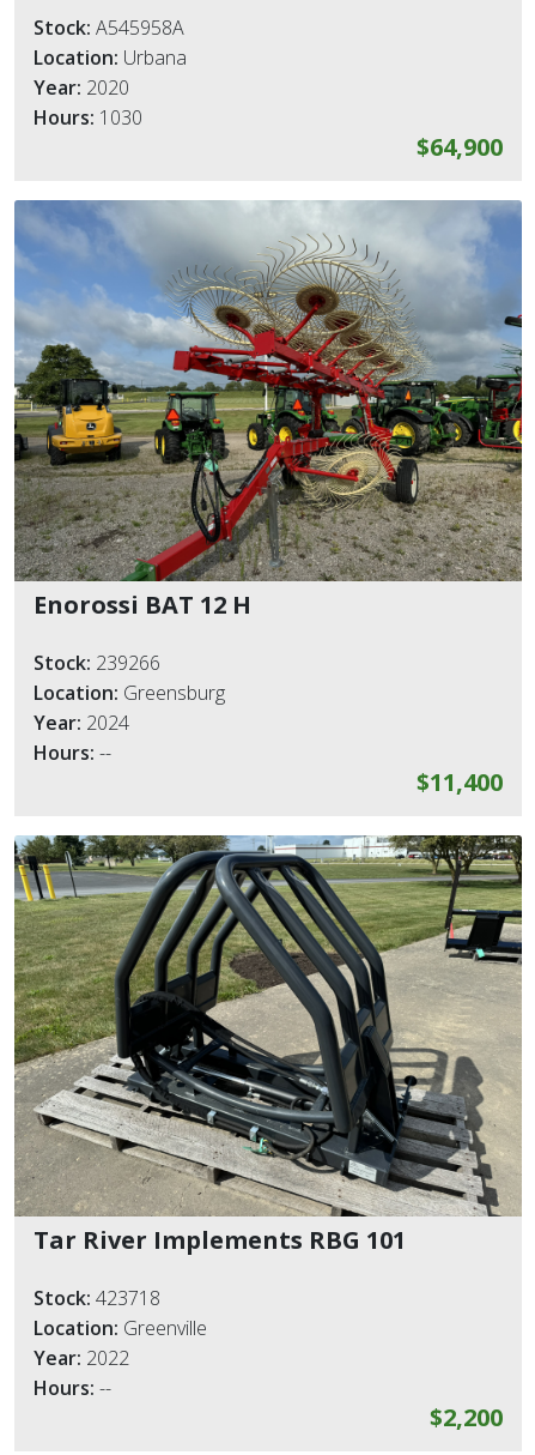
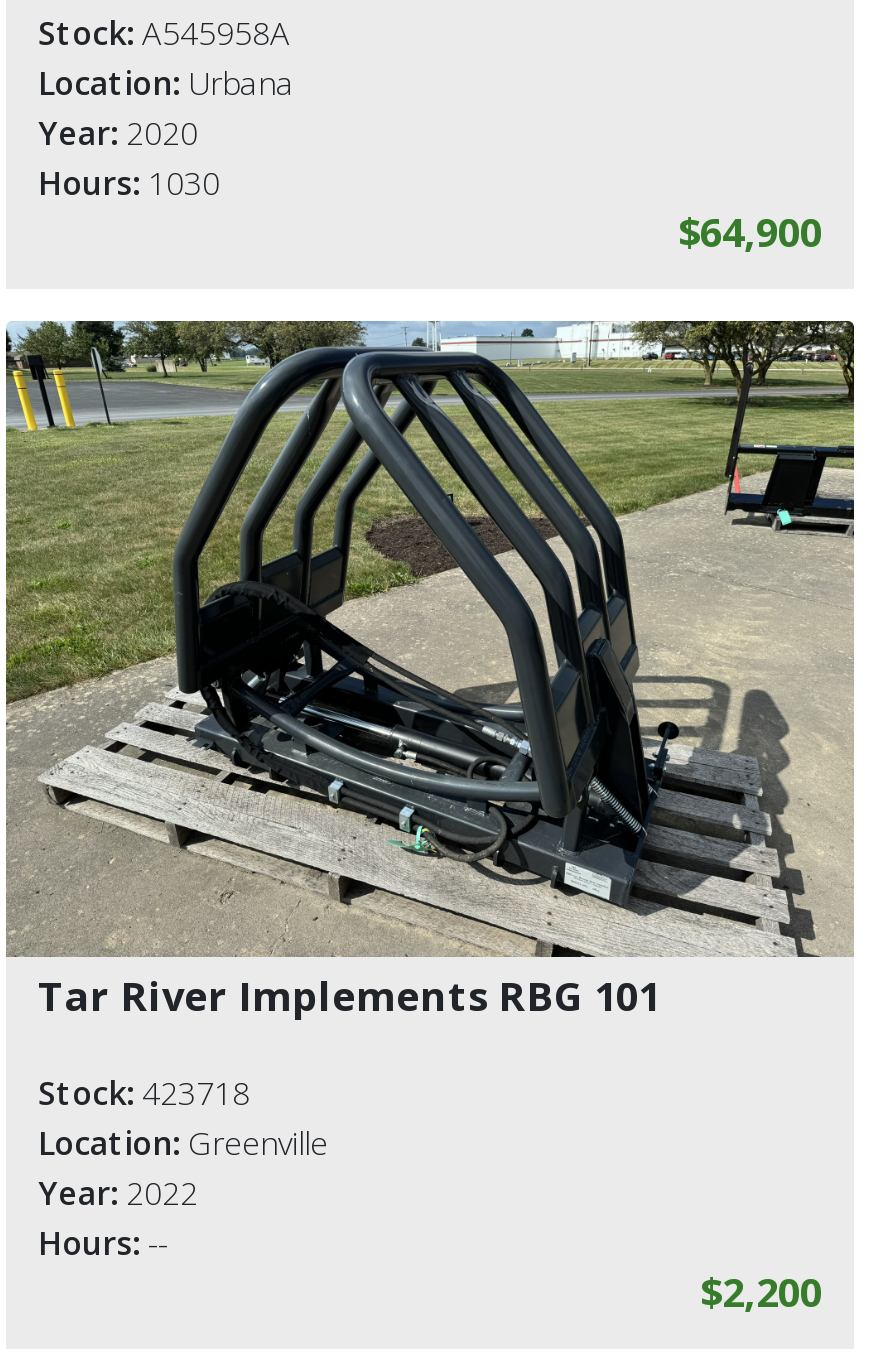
[13,200,523,799] [image] | Enorossi BAT 12 H | Stock: 239266 | Location: Greensburg | Year: 2024 | Hours: -- | $11,400 -> none

